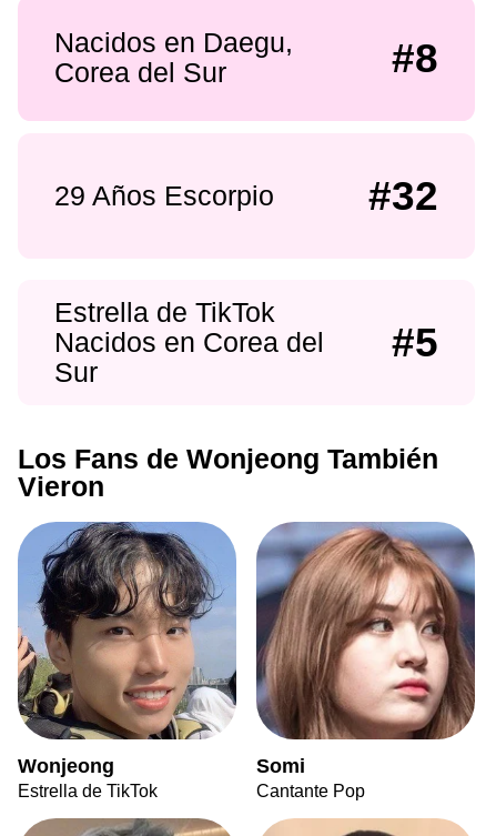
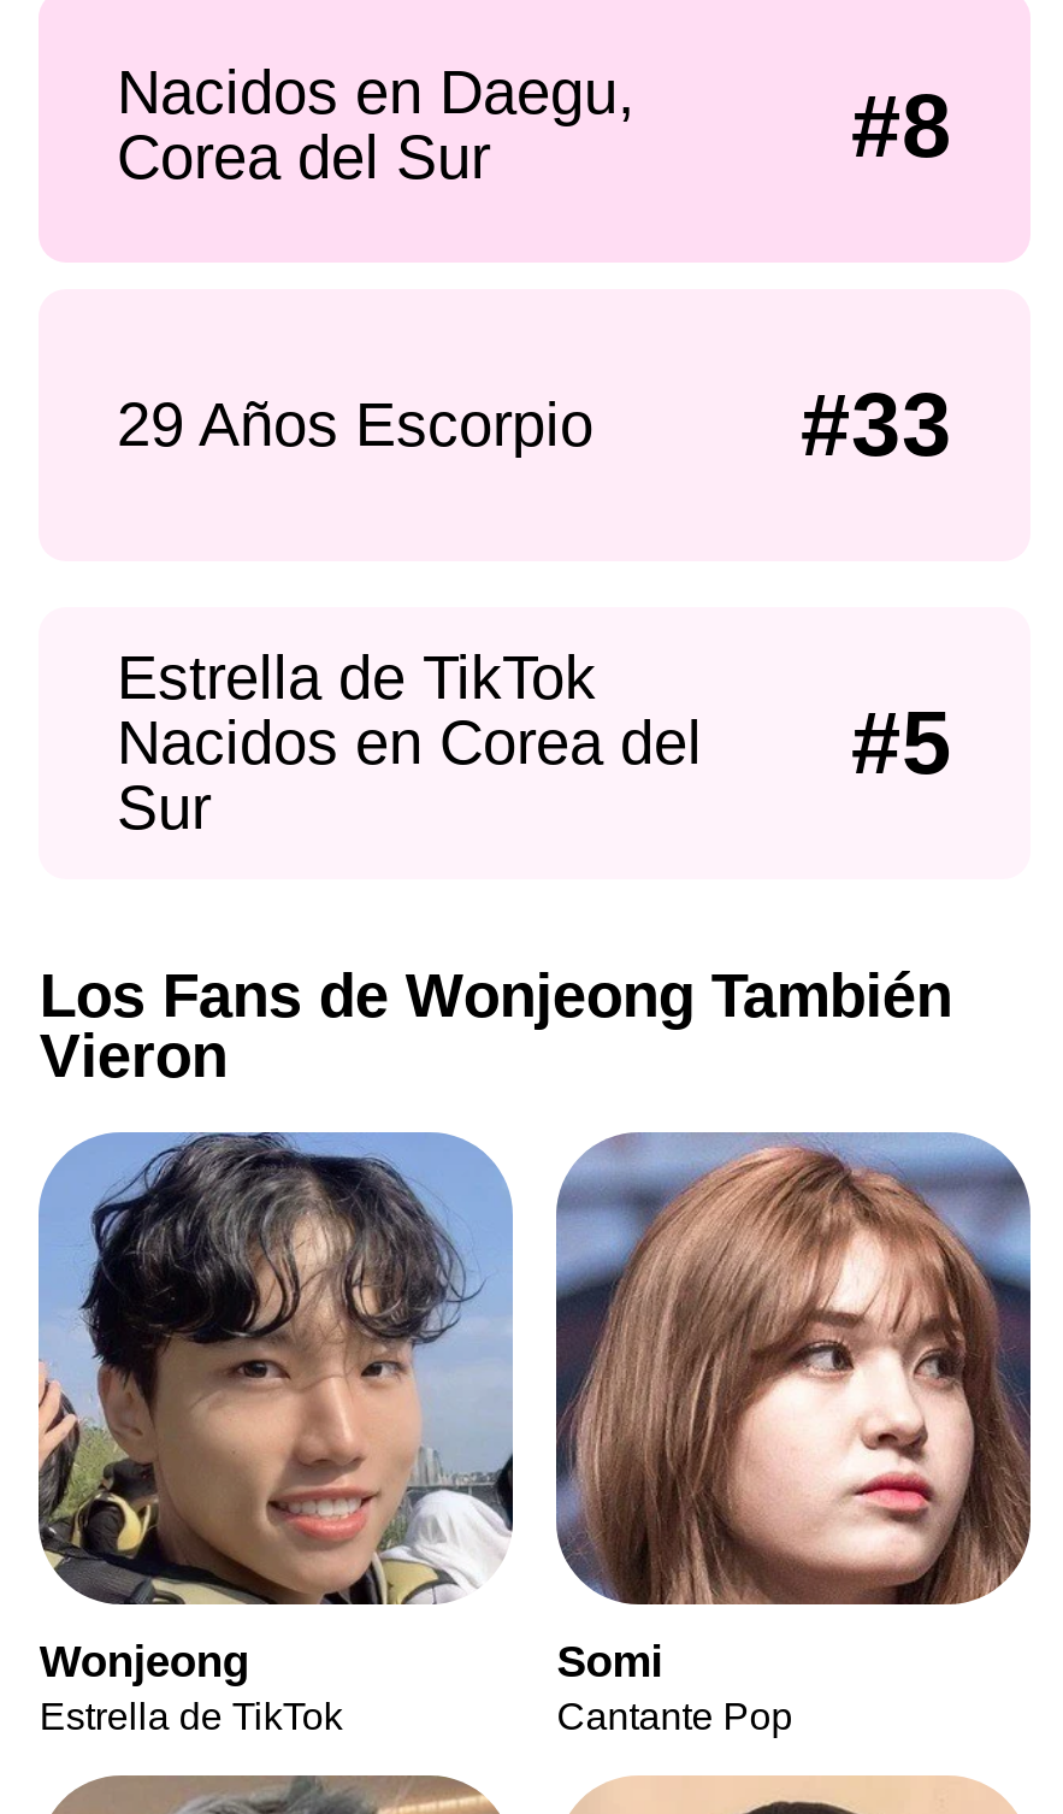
[369,174,439,219] #32 -> [801,377,952,475] #33

